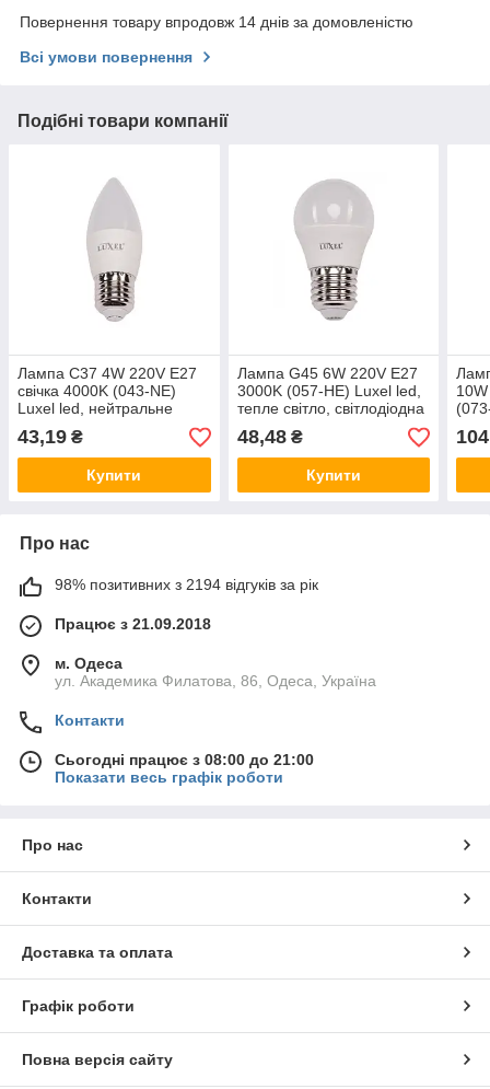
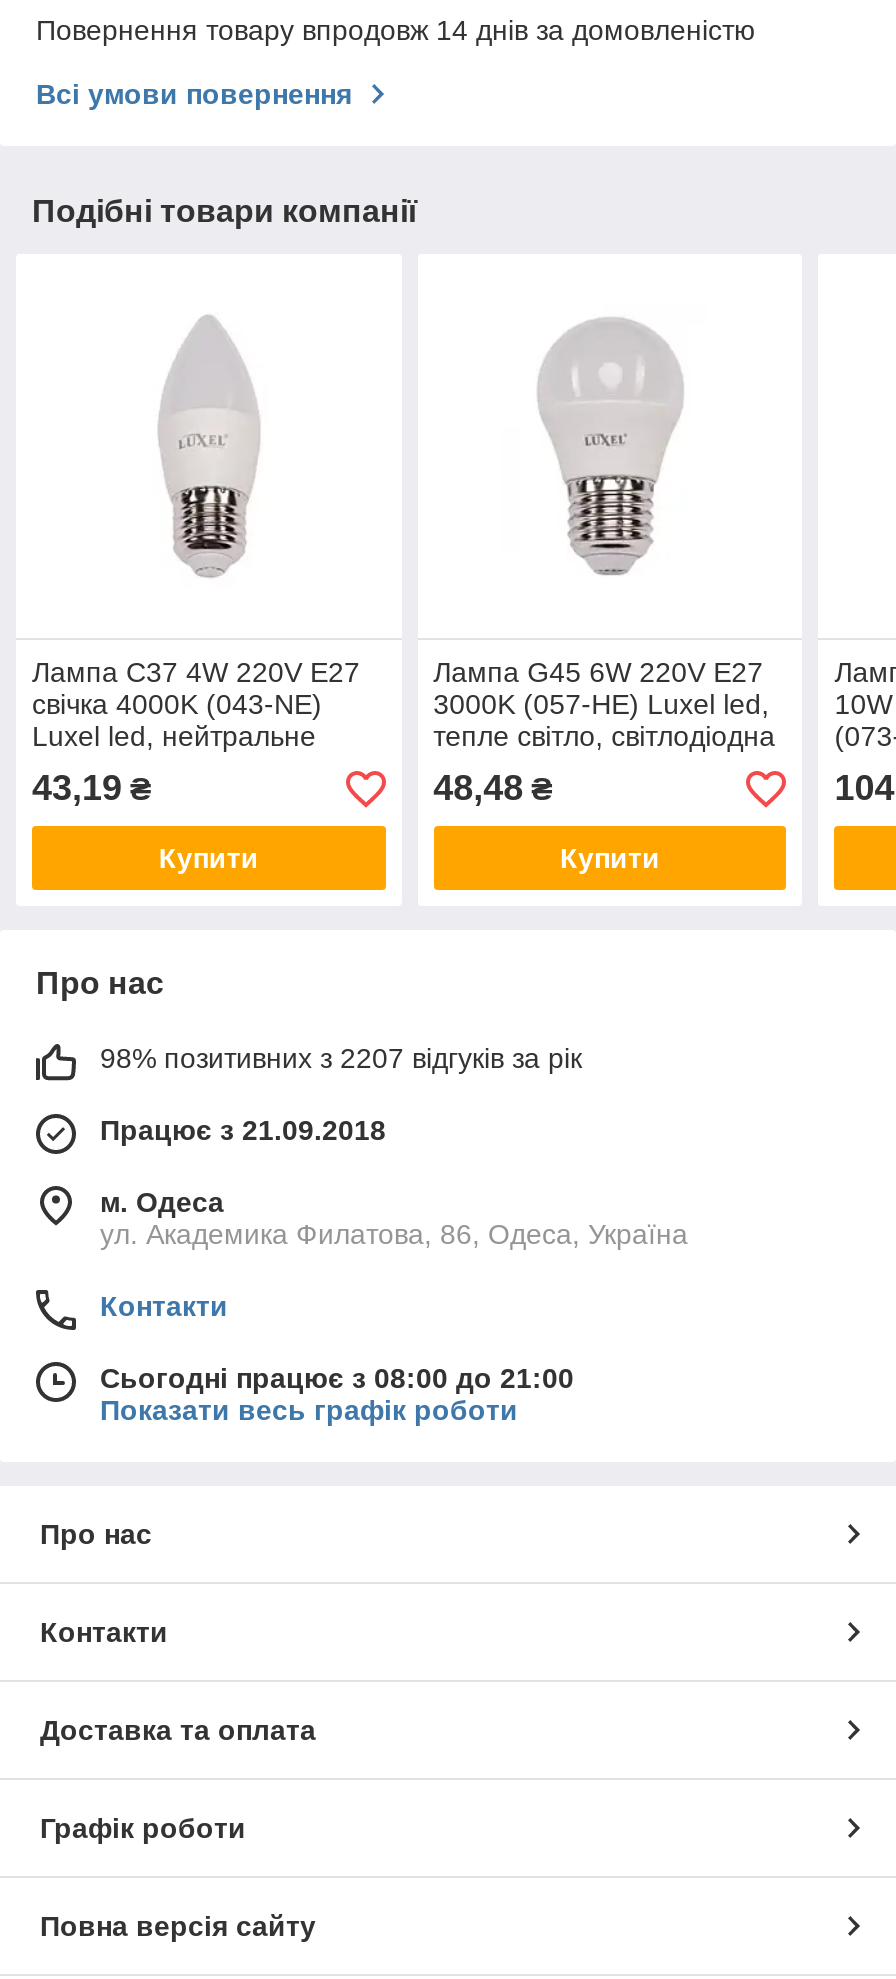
[55,576,318,594] 98% позитивних з 2194 відгуків за рік -> [100,1043,582,1075] 98% позитивних з 2207 відгуків за рік

